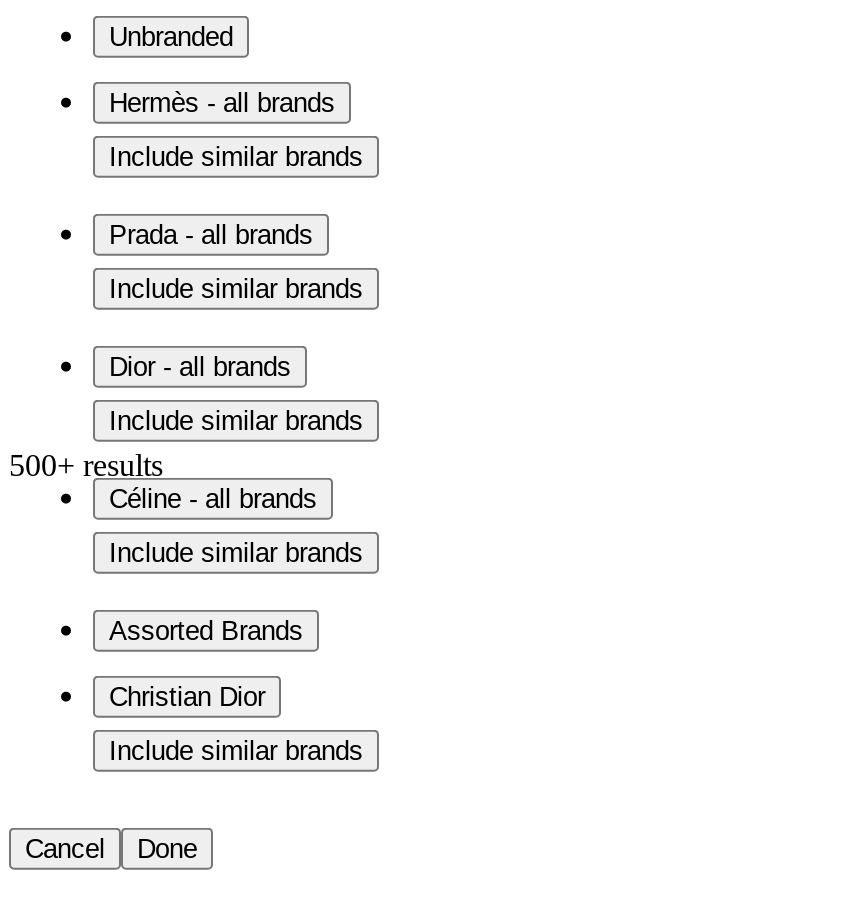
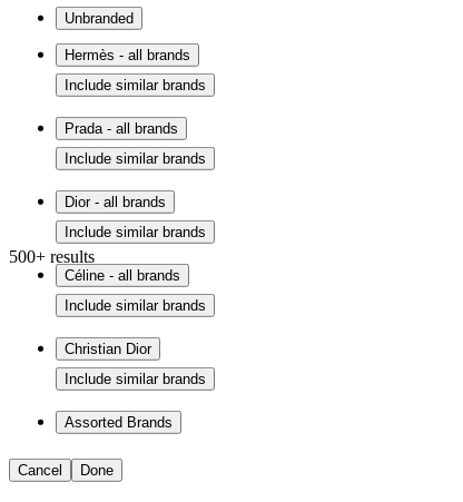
moved [109,615,303,645] -> [65,414,173,430]: Assorted Brands
moved [109,681,363,765] -> [65,340,206,387]: Christian Dior | Include similar brands

